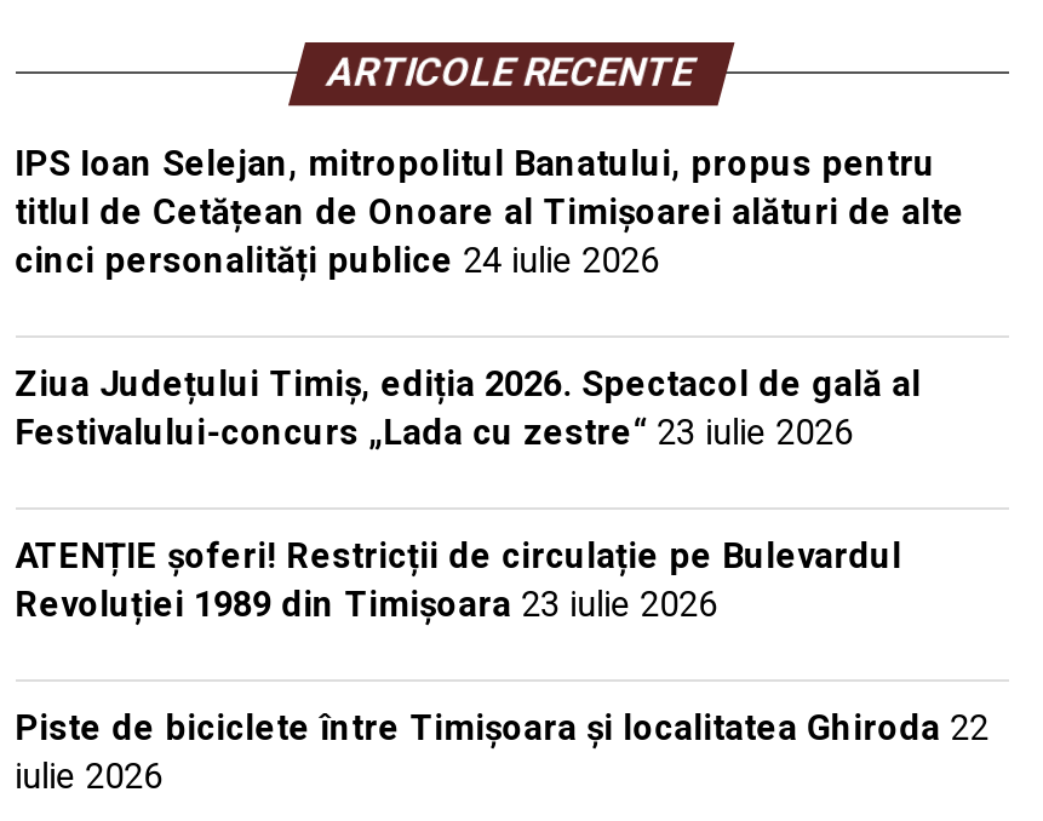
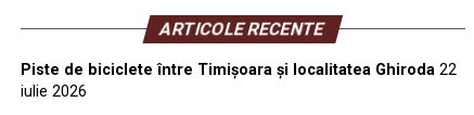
[15,145,965,627] IPS Ioan Selejan, mitropolitul Banatului, propus pentru | titlul de Cetățean de Onoare al Timișoarei alături de alte | cinci personalități publice 24 iulie 2026 | Ziua Județului Timiș, ediția 2026. Spectacol de gală al | Festivalului-concurs „Lada cu zestre“ 23 iulie 2026 | ATENȚIE șoferi! Restricții de circulație pe Bulevardul | Revoluției 1989 din Timișoara 23 iulie 2026 -> none

